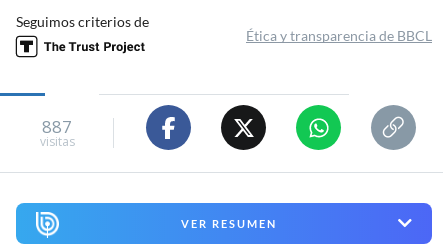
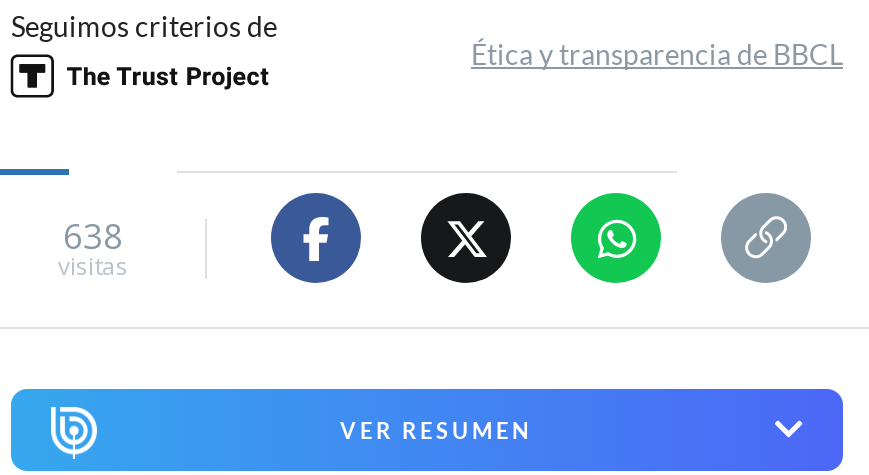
[42,115,72,138] 887 -> [63,212,123,258] 638

